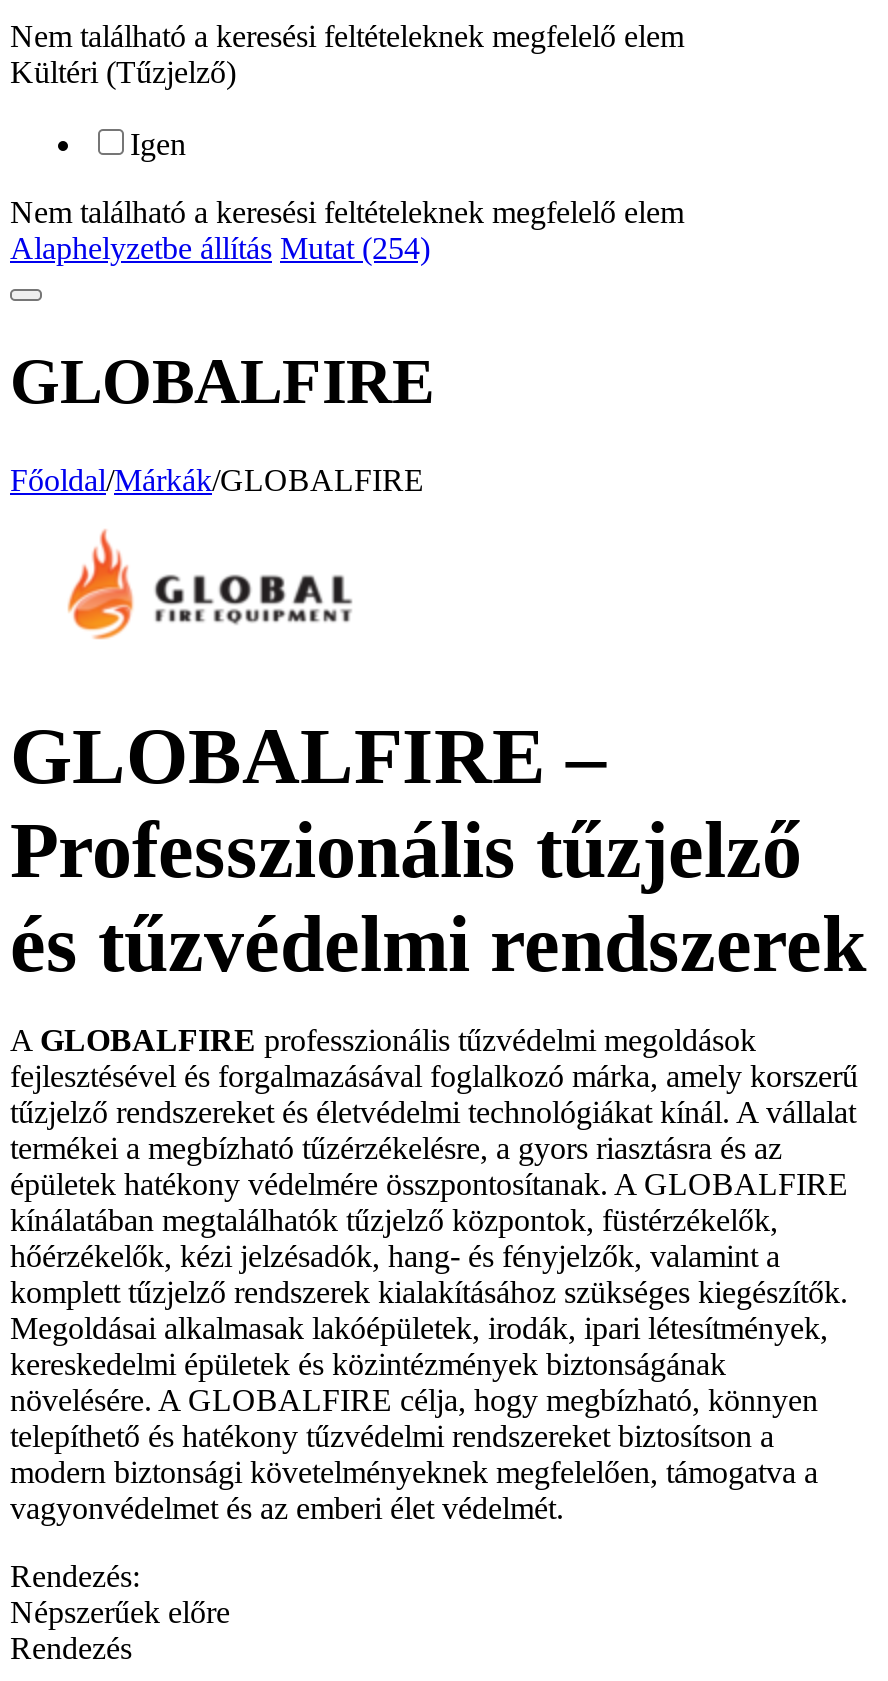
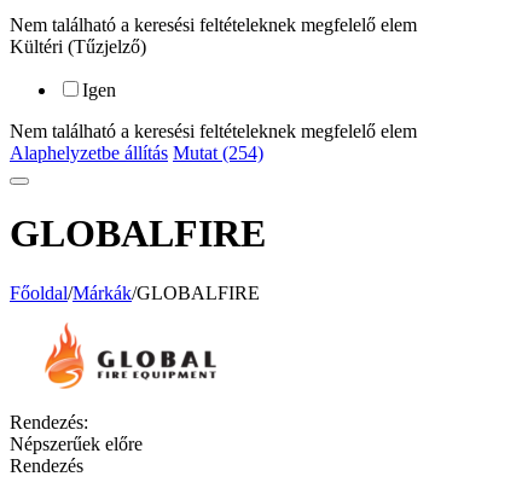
[10,711,866,1525] GLOBALFIRE – | Professzionális tűzjelző | és tűzvédelmi rendszerek | A GLOBALFIRE professzionális tűzvédelmi megoldások | fejlesztésével és forgalmazásával foglalkozó márka, amely korszerű | tűzjelző rendszereket és életvédelmi technológiákat kínál. A vállalat | termékei a megbízható tűzérzékelésre, a gyors riasztásra és az | épületek hatékony védelmére összpontosítanak. A GLOBALFIRE | kínálatában megtalálhatók tűzjelző központok, füstérzékelők, | hőérzékelők, kézi jelzésadók, hang- és fényjelzők, valamint a | komplett tűzjelző rendszerek kialakításához szükséges kiegészítők. | Megoldásai alkalmasak lakóépületek, irodák, ipari létesítmények, | kereskedelmi épületek és közintézmények biztonságának | növelésére. A GLOBALFIRE célja, hogy megbízható, könnyen | telepíthető és hatékony tűzvédelmi rendszereket biztosítson a | modern biztonsági követelményeknek megfelelően, támogatva a | vagyonvédelmet és az emberi élet védelmét. -> none

